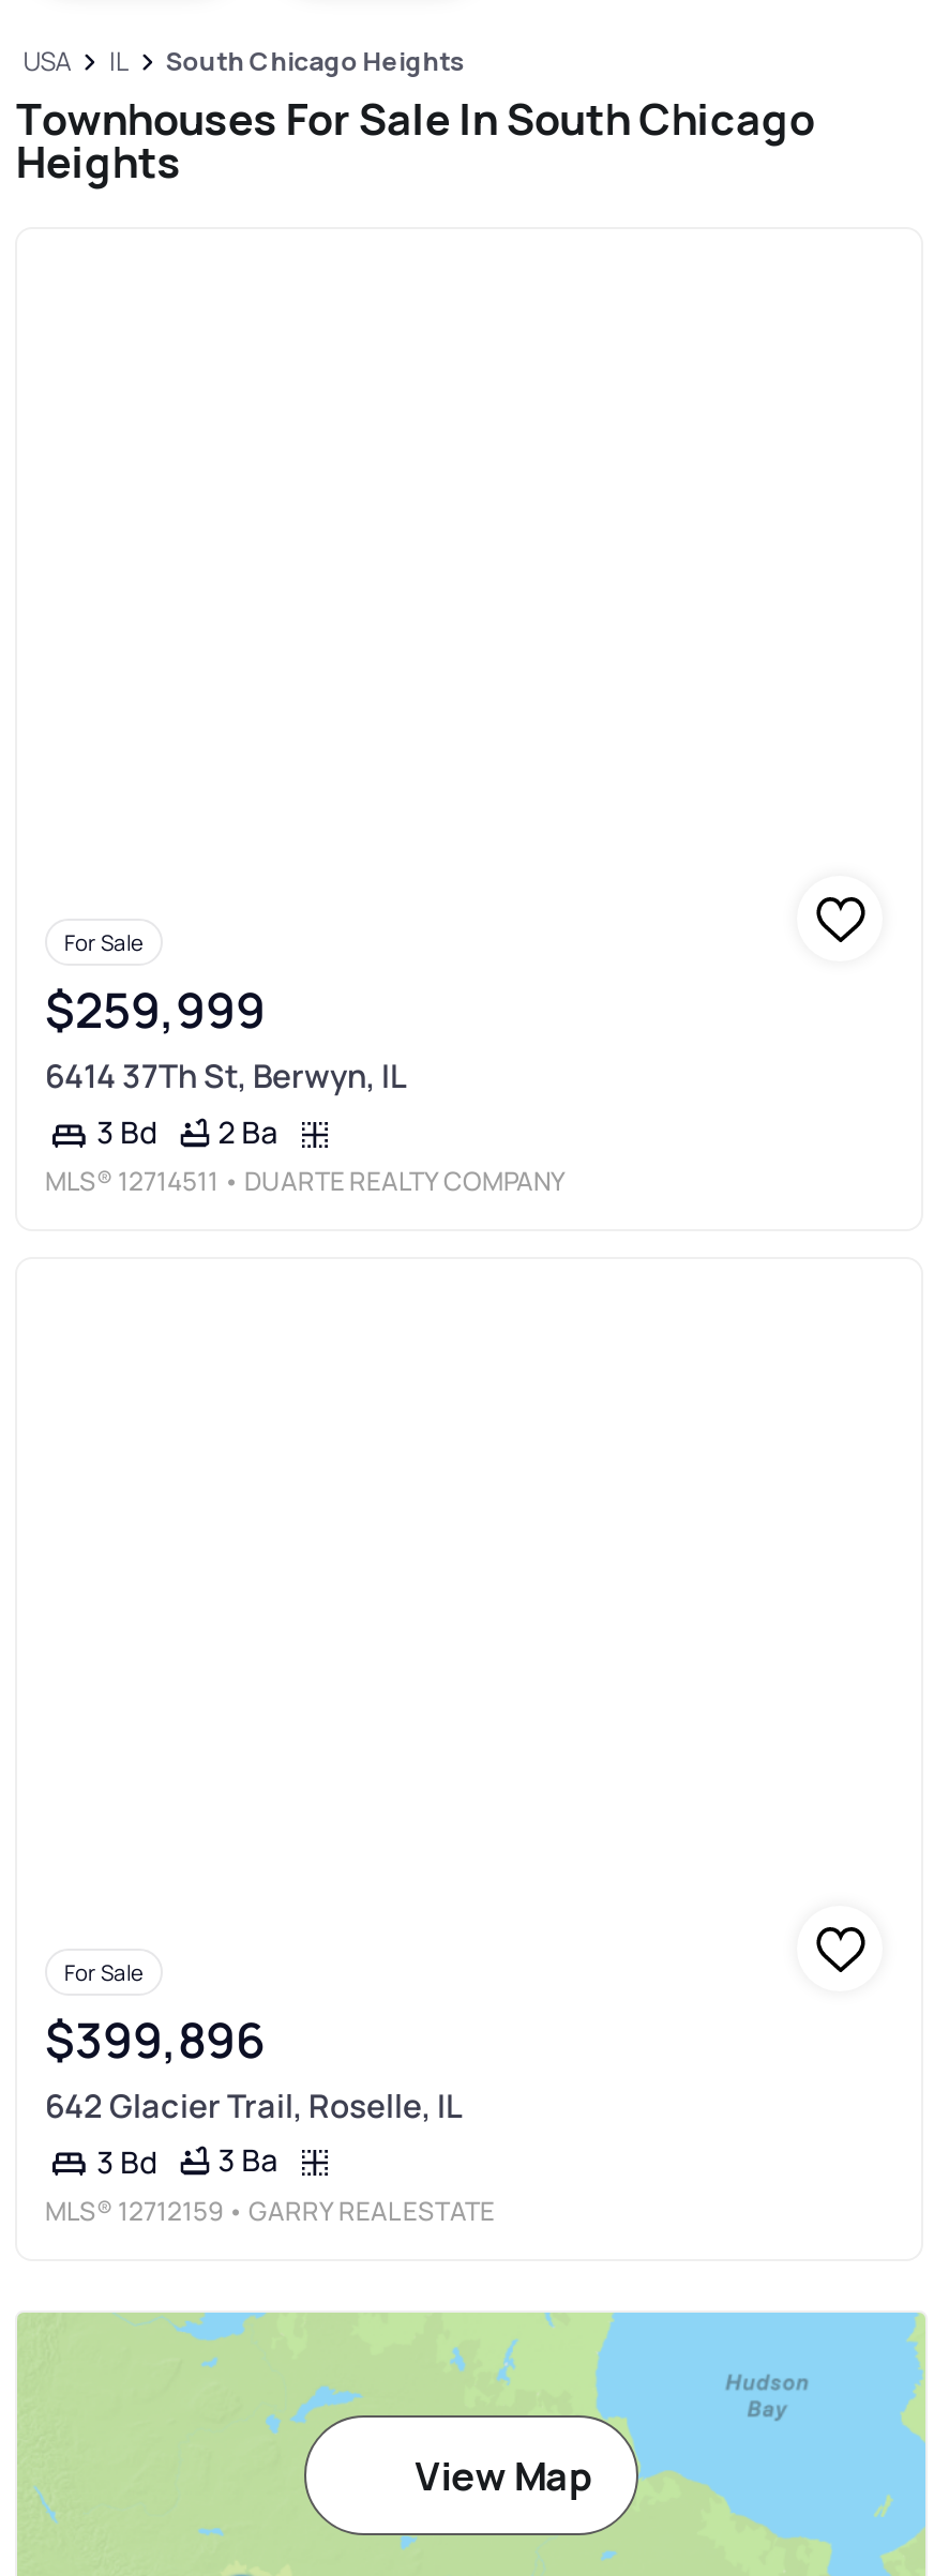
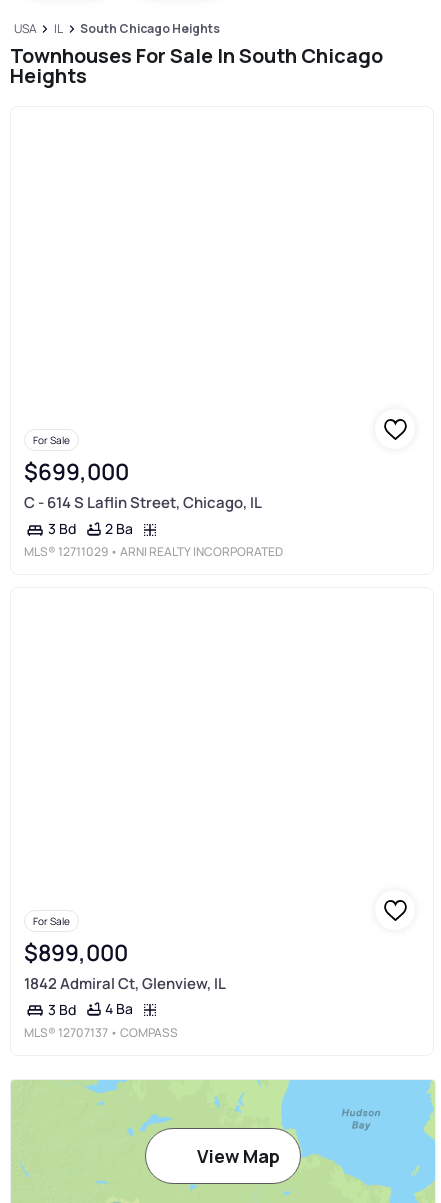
[45,977,407,1098] $259,999 | 6414 37Th St, Berwyn, IL -> [24,456,262,513] $699,000 | C - 614 S Laflin Street, Chicago, IL
[45,1163,566,1199] MLS® 12714511 • DUARTE REALTY COMPANY -> [24,543,283,560] MLS® 12711029 • ARNI REALTY INCORPORATED
[45,2007,266,2073] $399,896 -> [24,937,128,968] $899,000
[45,2083,463,2128] 642 Glacier Trail, Roselle, IL -> [24,973,226,994] 1842 Admiral Ct, Glenview, IL
[45,2140,495,2229] 3 Ba | MLS® 12712159 • GARRY REAL ESTATE -> [24,999,178,1041] 4 Ba | MLS® 12707137 • COMPASS

